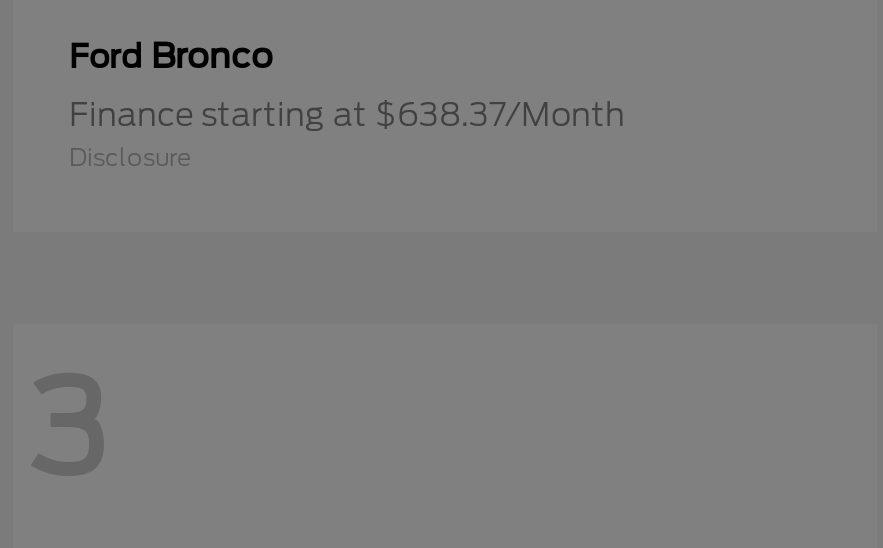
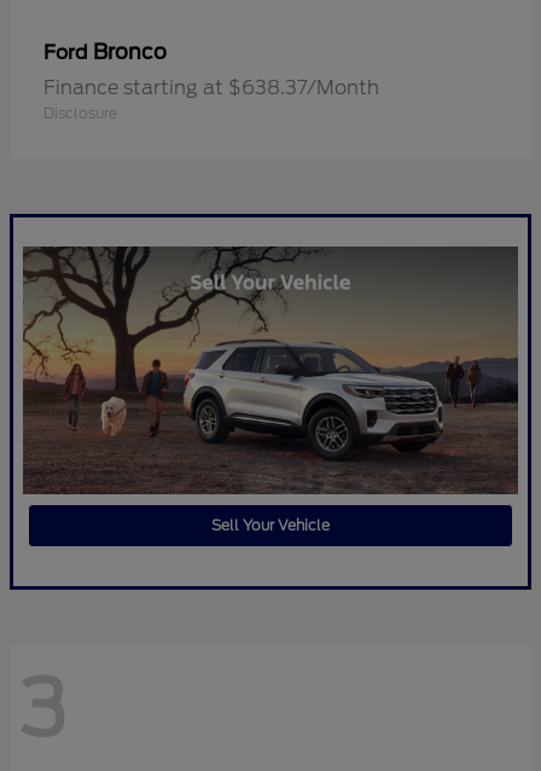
none -> [8,213,533,591] [image] | Sell Your Vehicle

